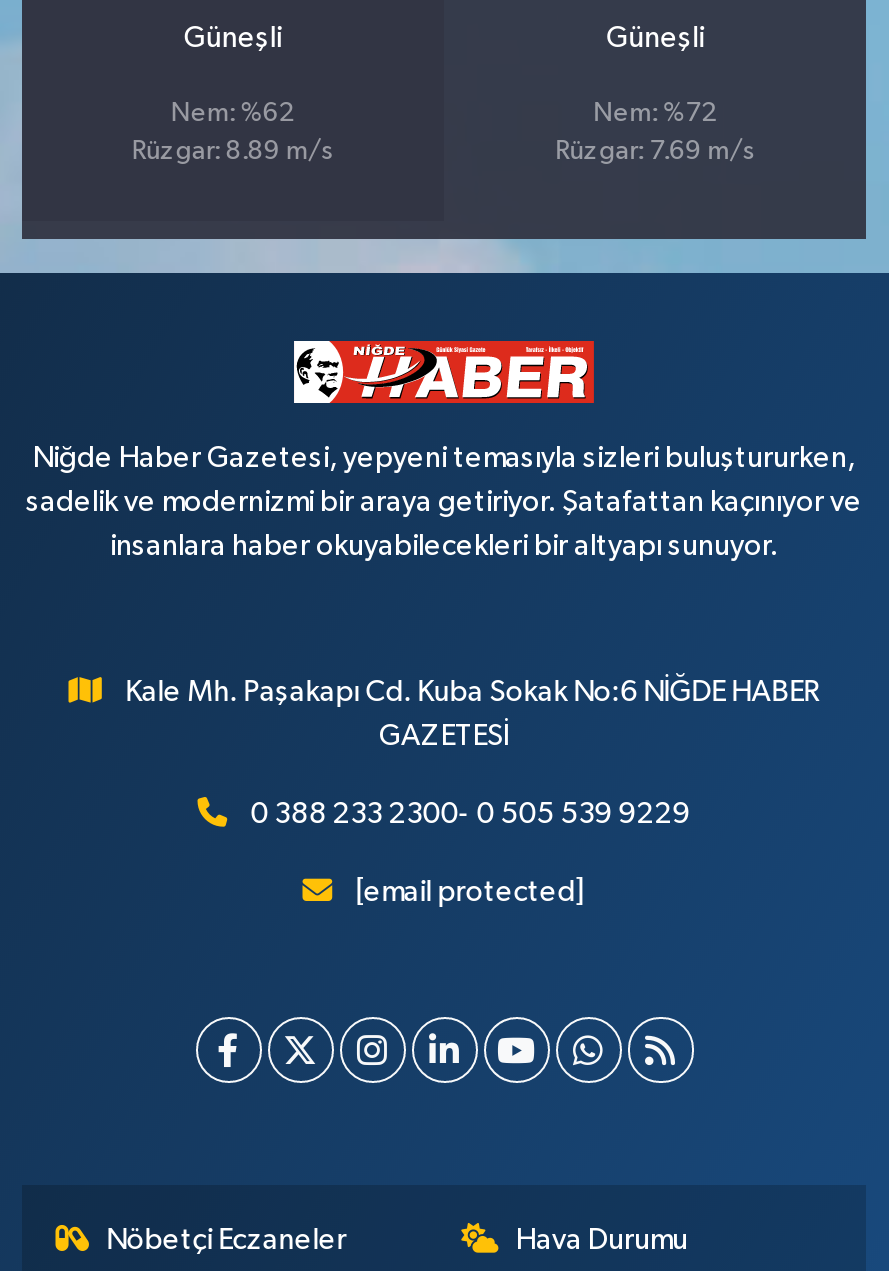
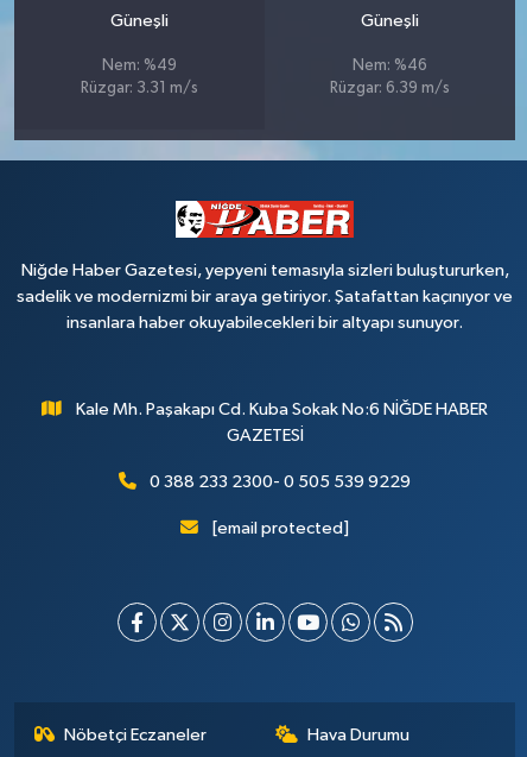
[171,101,295,127] Nem: %62 -> [102,58,177,73] Nem: %49
[593,101,717,127] Nem: %72 -> [353,58,427,73] Nem: %46
[132,139,334,165] Rüzgar: 8.89 m/s -> [81,81,198,96] Rüzgar: 3.31 m/s
[555,139,755,165] Rüzgar: 7.69 m/s -> [330,81,450,96] Rüzgar: 6.39 m/s

